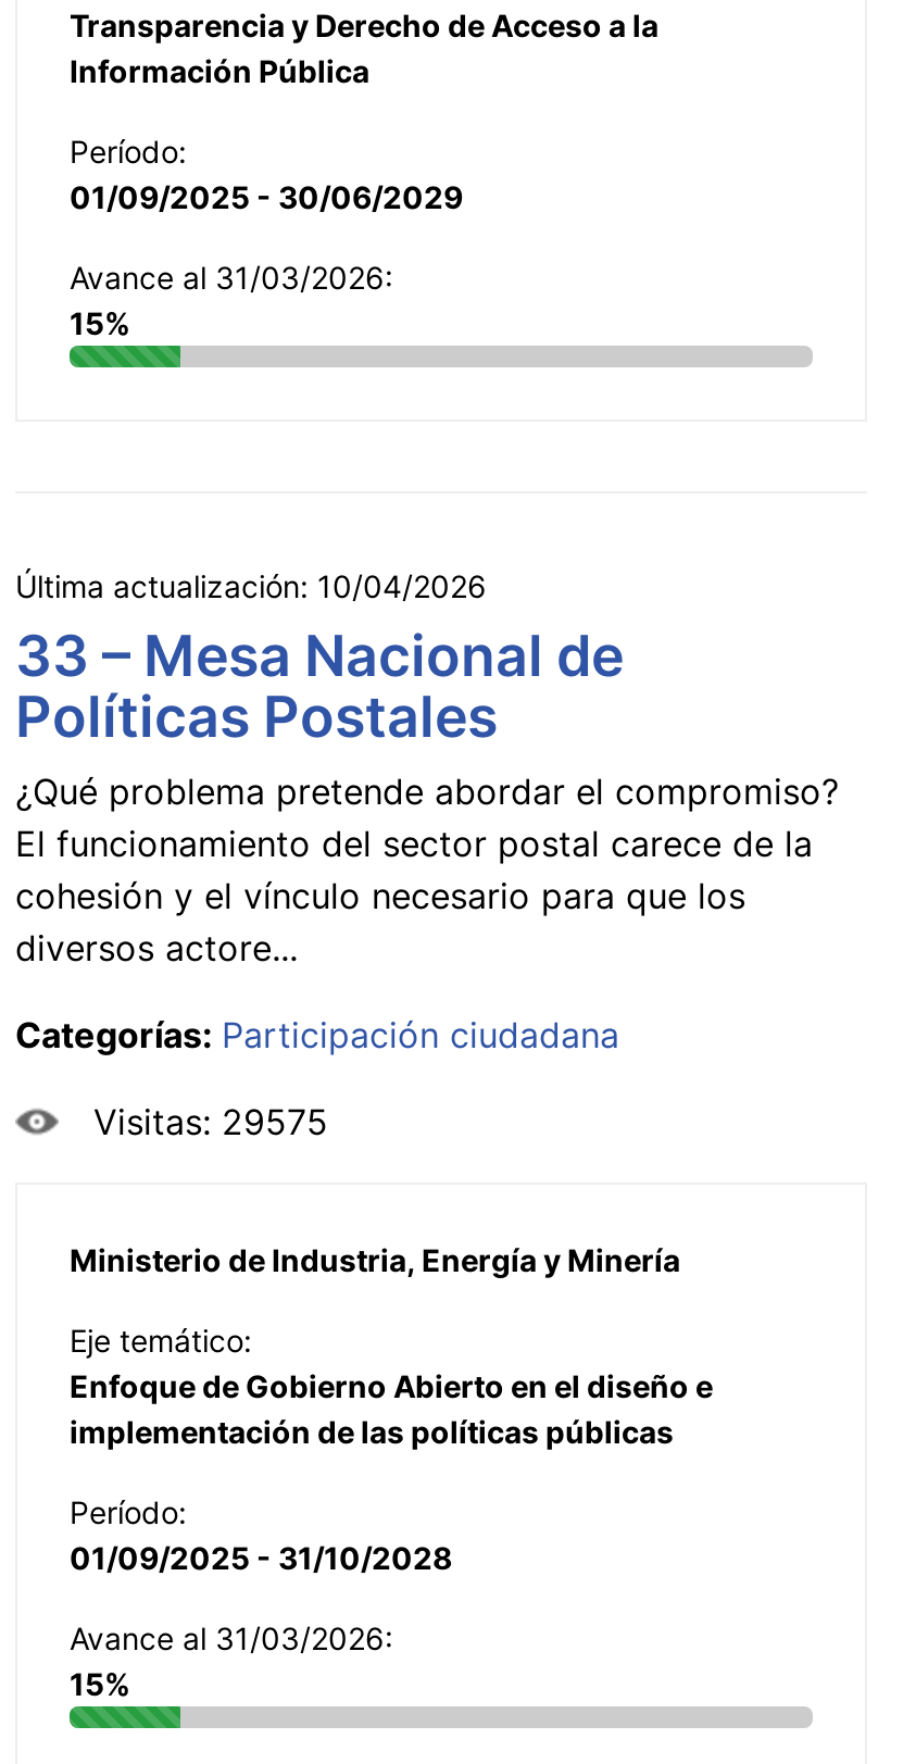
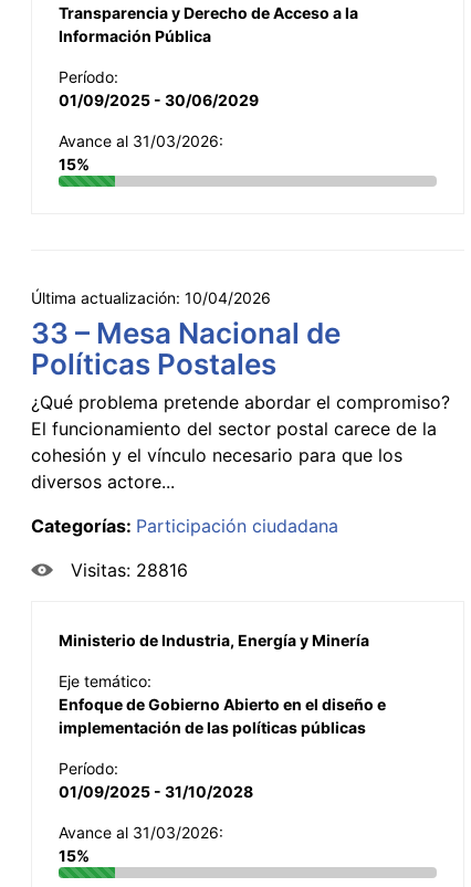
[93,1099,328,1143] Visitas: 29575 -> [71,559,188,581] Visitas: 28816

